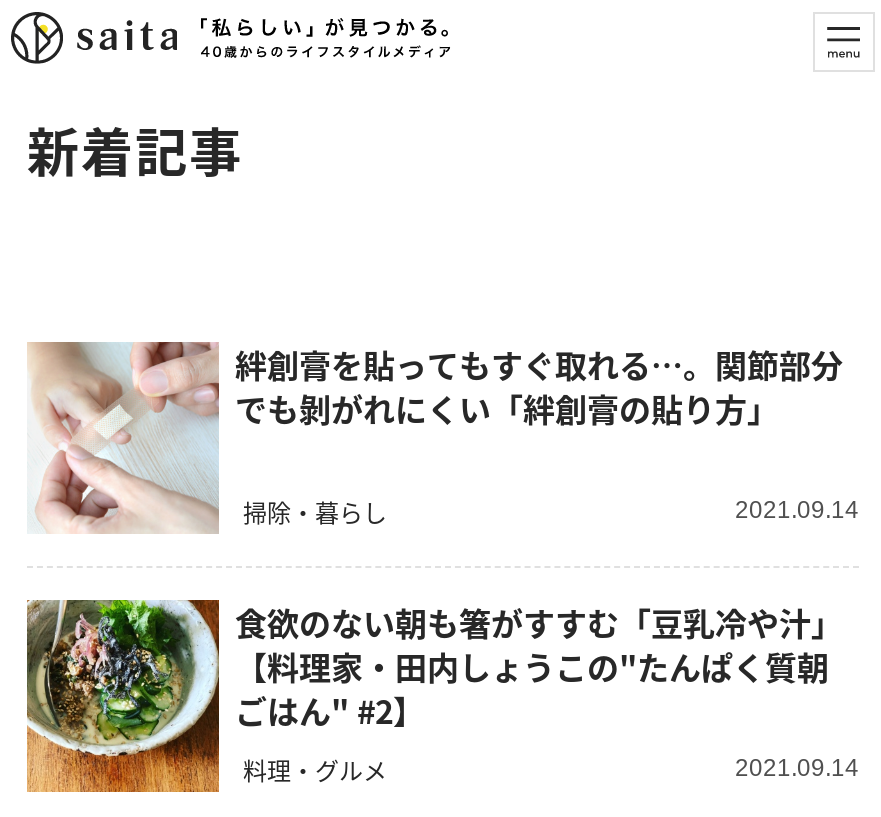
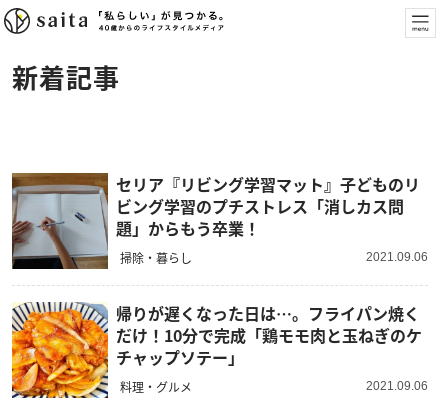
[27,340,843,534] [image] | 絆創膏を貼ってもすぐ取れる…。関節部分 | でも剝がれにくい「絆創膏の貼り方」 -> [11,172,420,270] [image] | セリア『リビング学習マット』子どものリ | ビング学習のプチストレス「消しカス問 | 題」からもう卒業！
[735,496,859,524] 2021.09.14 -> [366,250,428,264] 2021.09.06
[25,598,843,794] [image] | 食欲のない朝も箸がすすむ「豆乳冷や汁」 | 【料理家・田内しょうこの"たんぱく質朝 | ごはん" #2】 -> [11,301,422,399] [image] | 帰りが遅くなった日は…。フライパン焼く | だけ！10分で完成「鶏モモ肉と玉ねぎのケ | チャップソテー」
[735,754,859,782] 2021.09.14 -> [366,379,428,393] 2021.09.06

